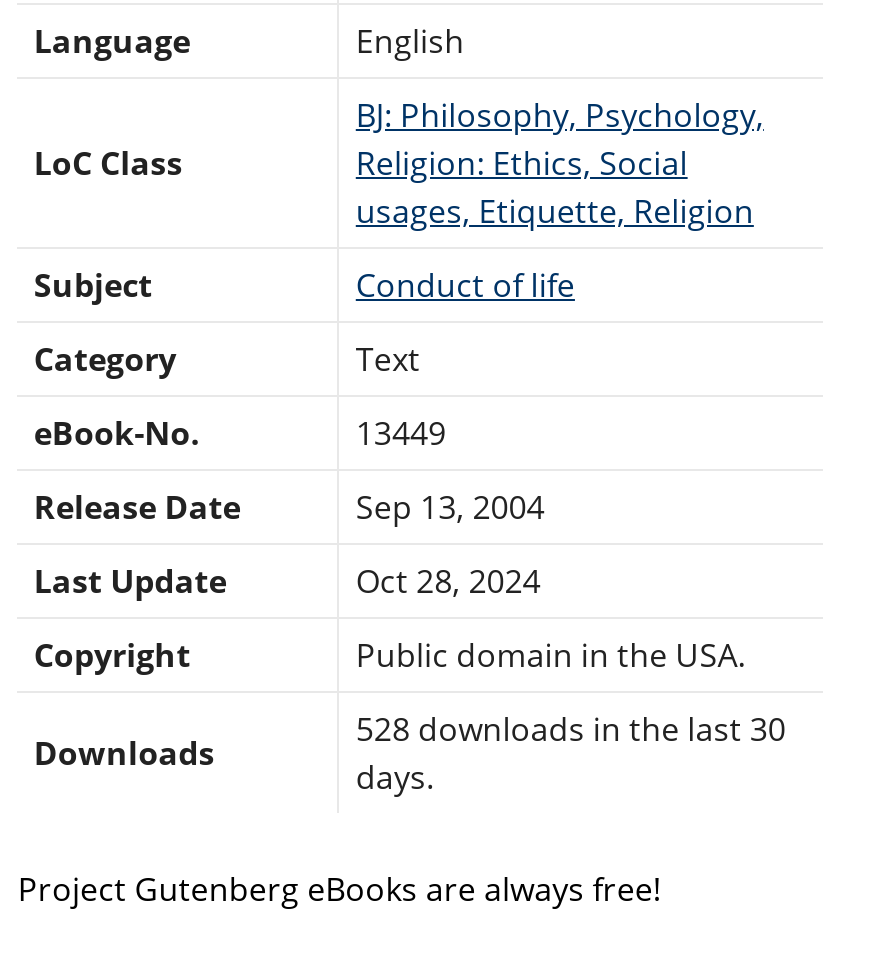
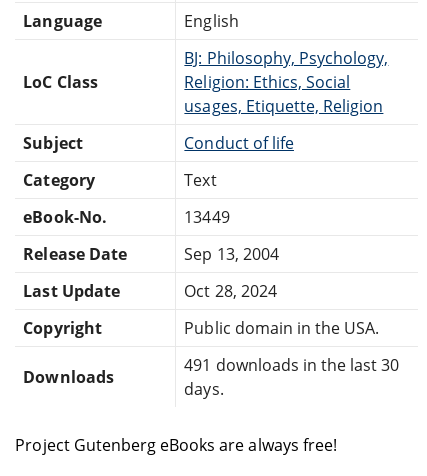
[356,706,786,750] 528 downloads in the last 30 -> [184,354,399,376] 491 downloads in the last 30

